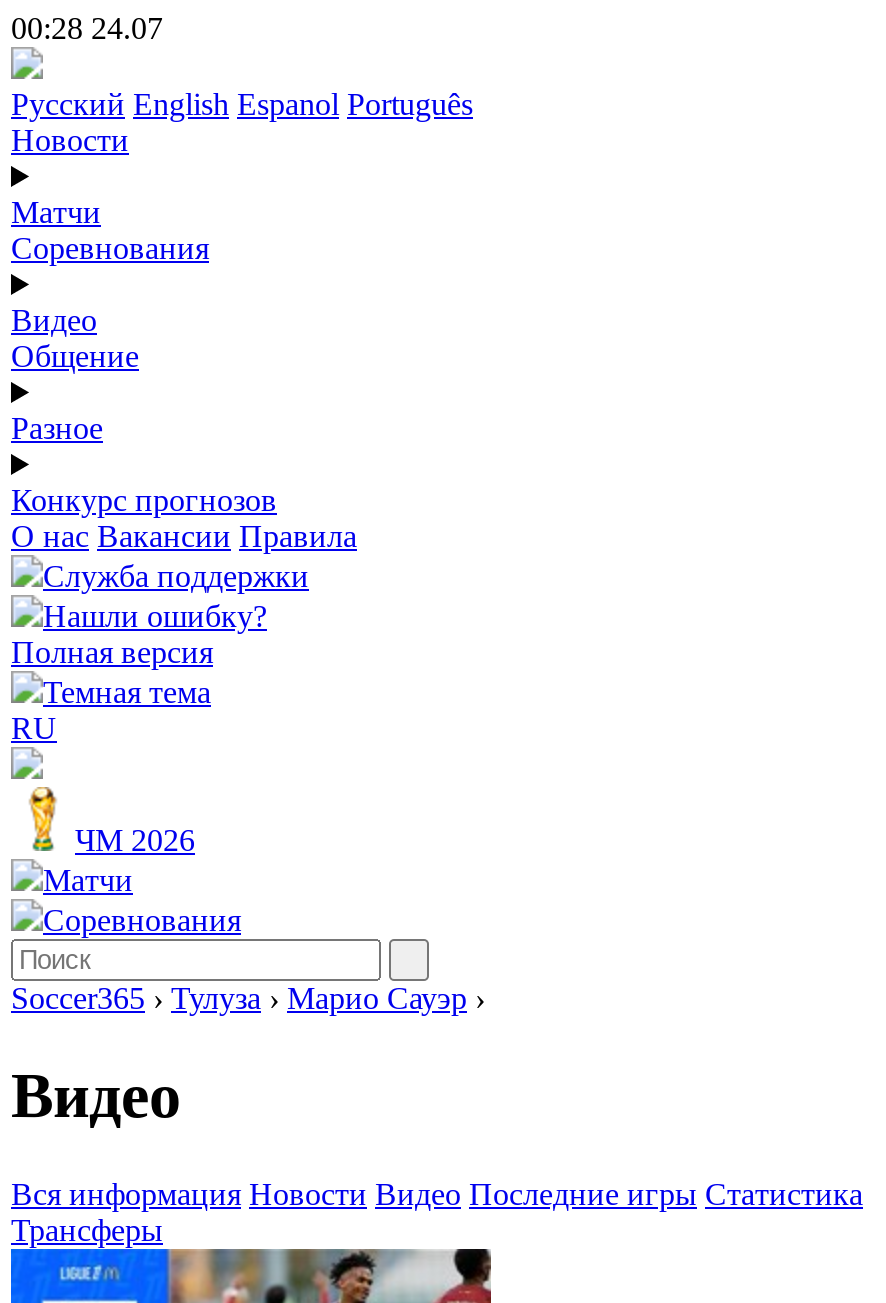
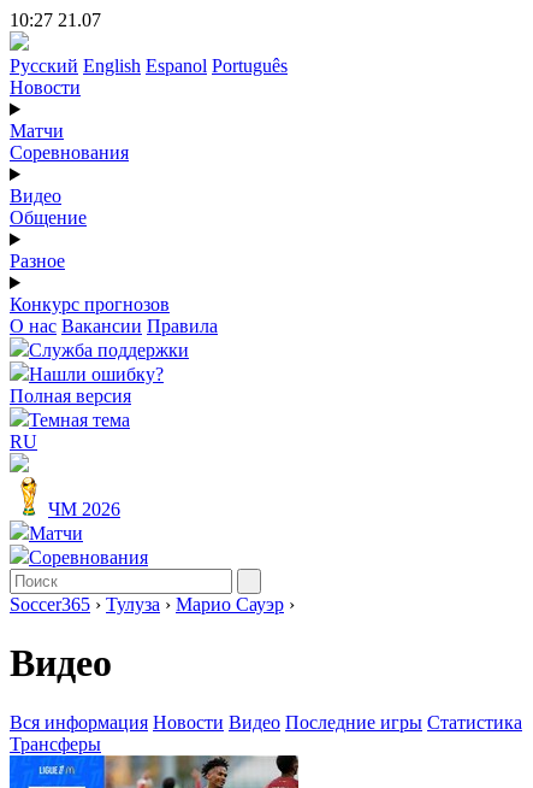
[11,11,163,45] 00:28 24.07 -> [10,10,101,30] 10:27 21.07

